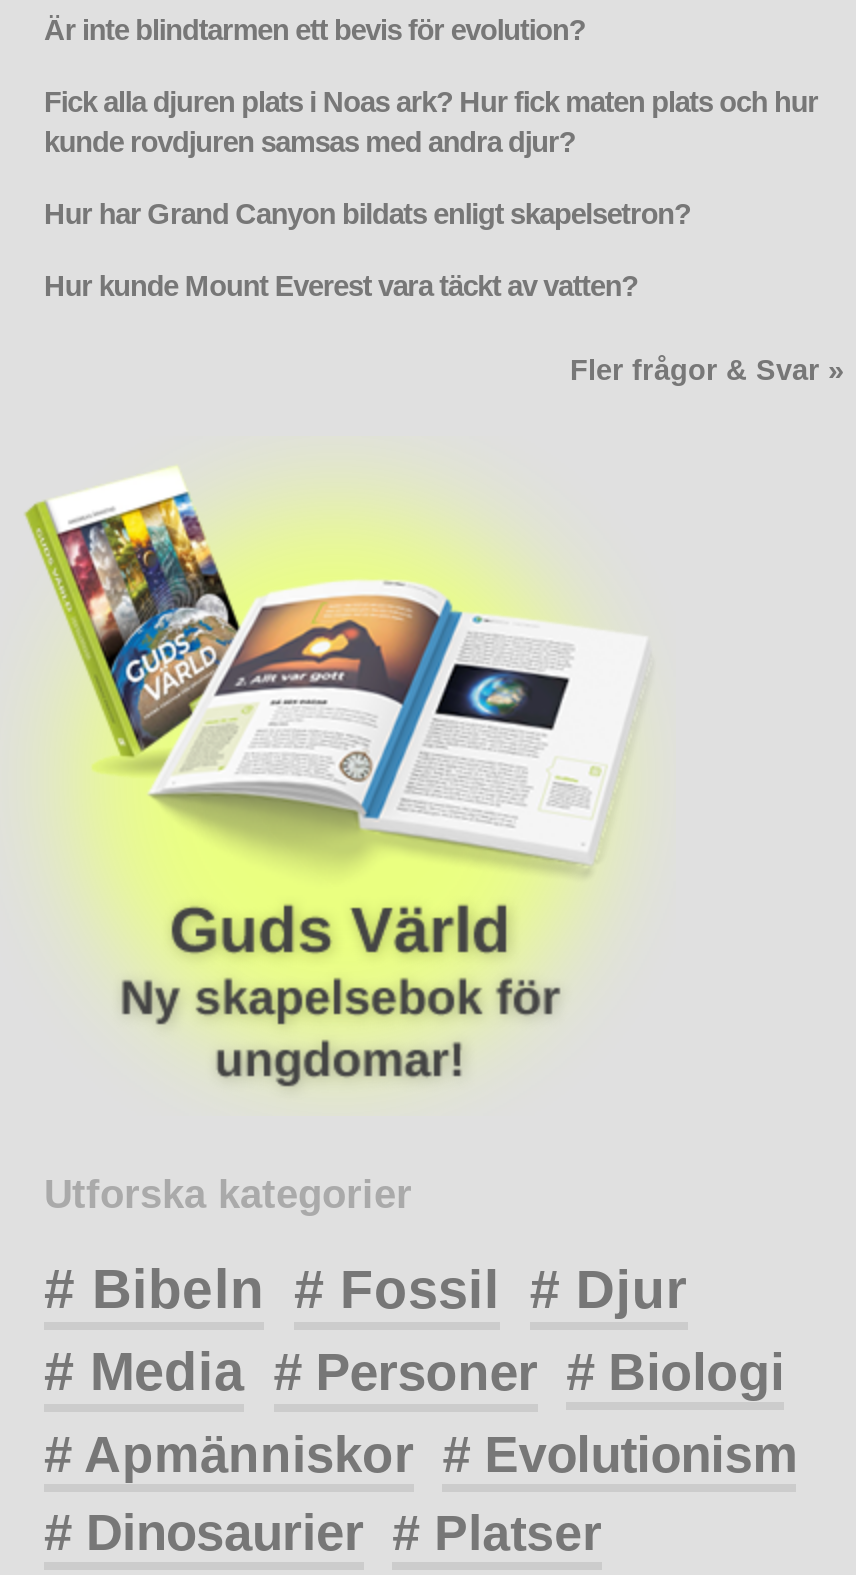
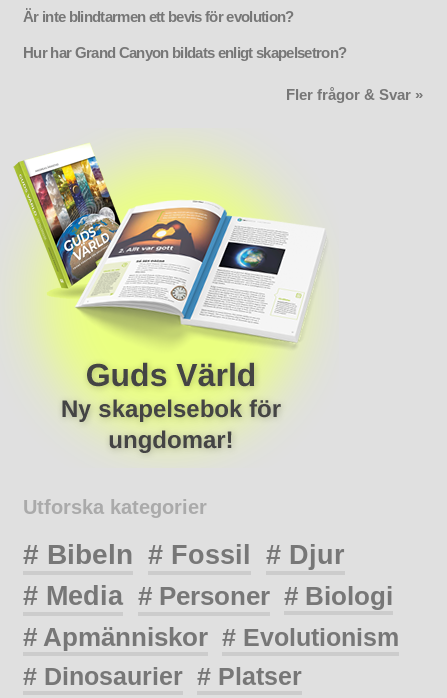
[44,86,818,158] Fick alla djuren plats i Noas ark? Hur fick maten plats och hur | kunde rovdjuren samsas med andra djur? -> none
[44,270,638,302] Hur kunde Mount Everest vara täckt av vatten? -> none

